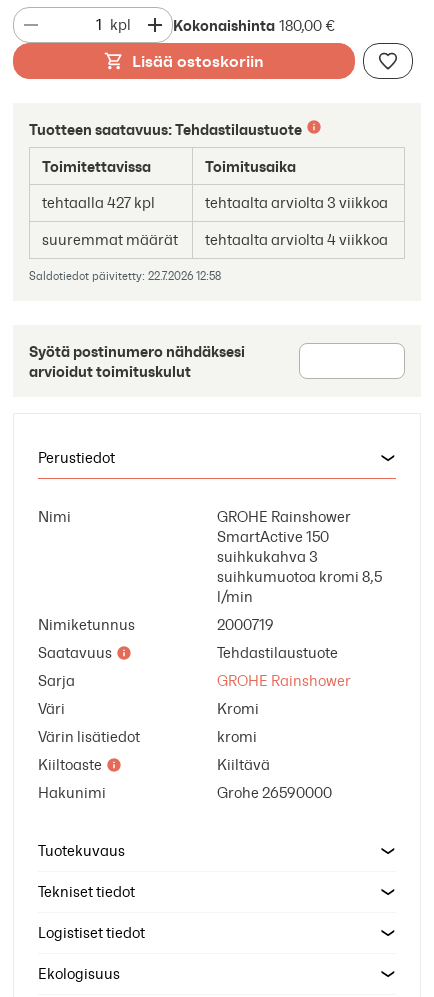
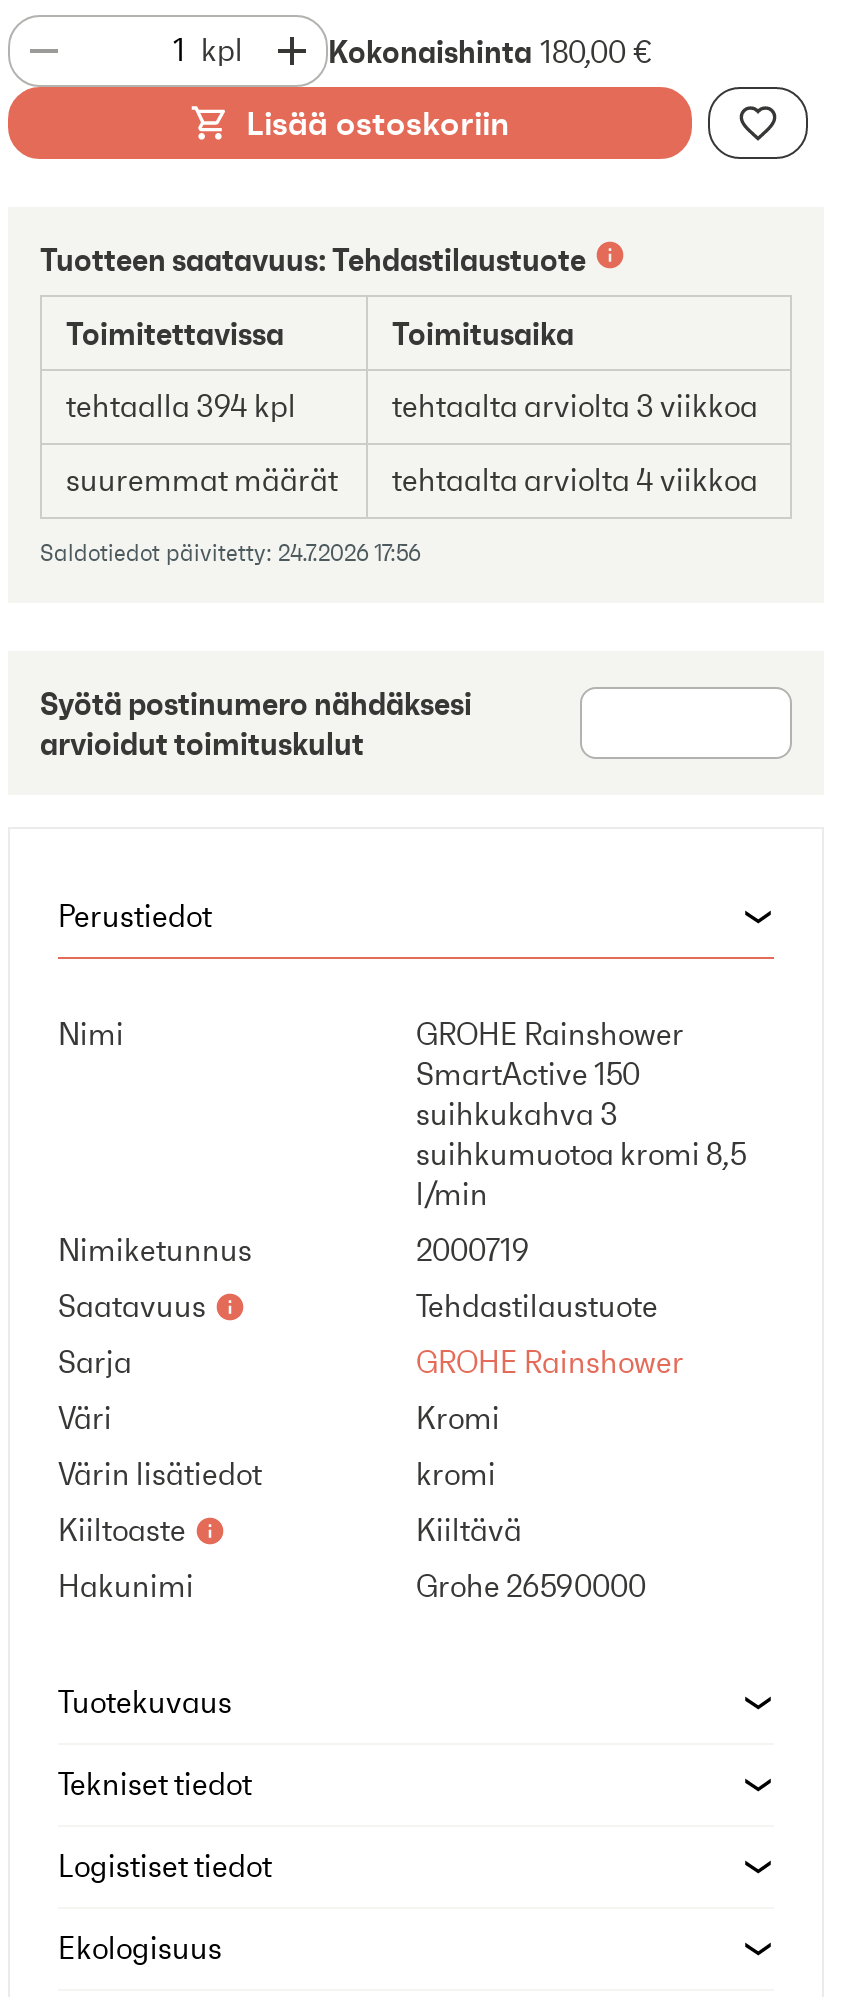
[42,193,155,212] tehtaalla 427 kpl -> [66,387,296,425] tehtaalla 394 kpl
[29,269,221,283] Saldotiedot päivitetty: 22.7.2026 12:58 -> [40,539,420,567] Saldotiedot päivitetty: 24.7.2026 17:56

